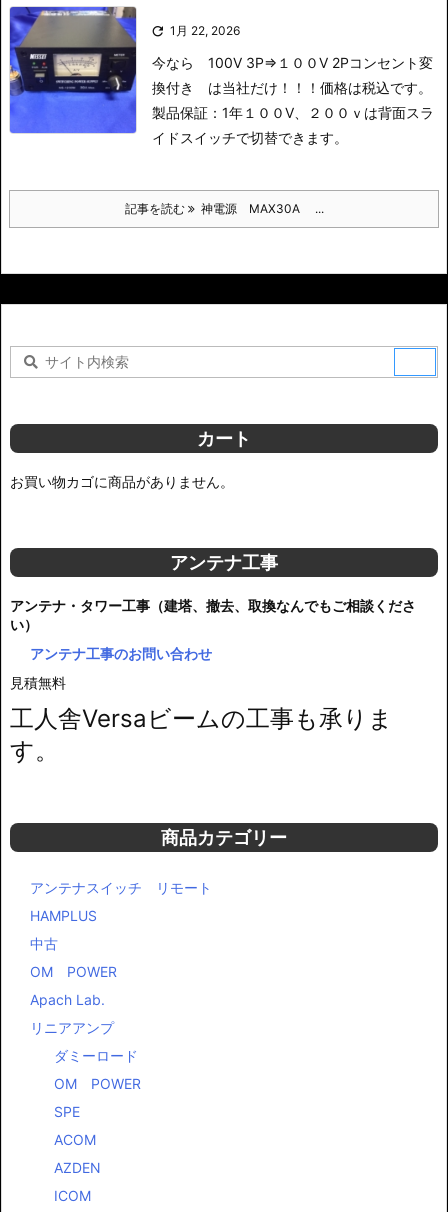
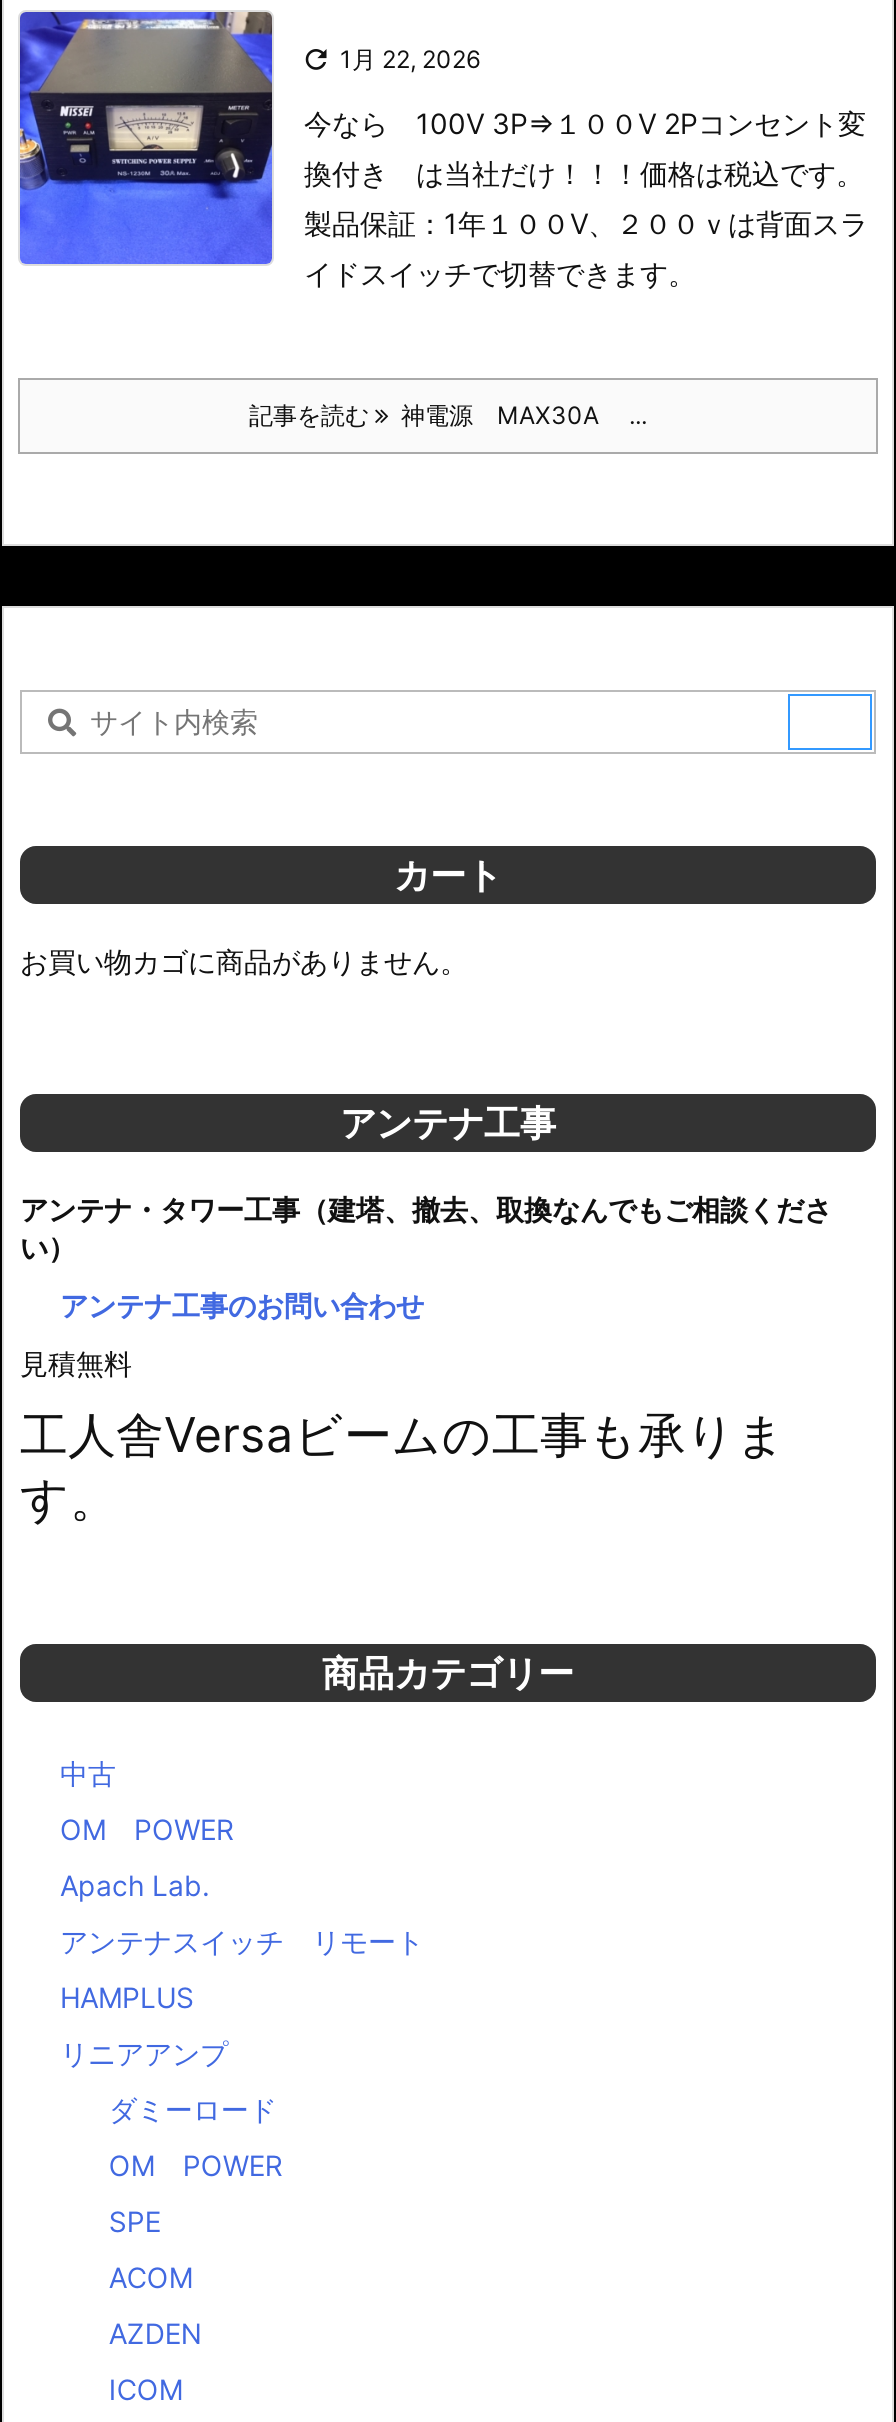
moved [30,879,212,924] -> [60,1924,424,2014]: アンテナスイッチ リモート | HAMPLUS
moved [30,935,117,1008] -> [60,1756,234,1902]: 中古 | OM POWER | Apach Lab.

